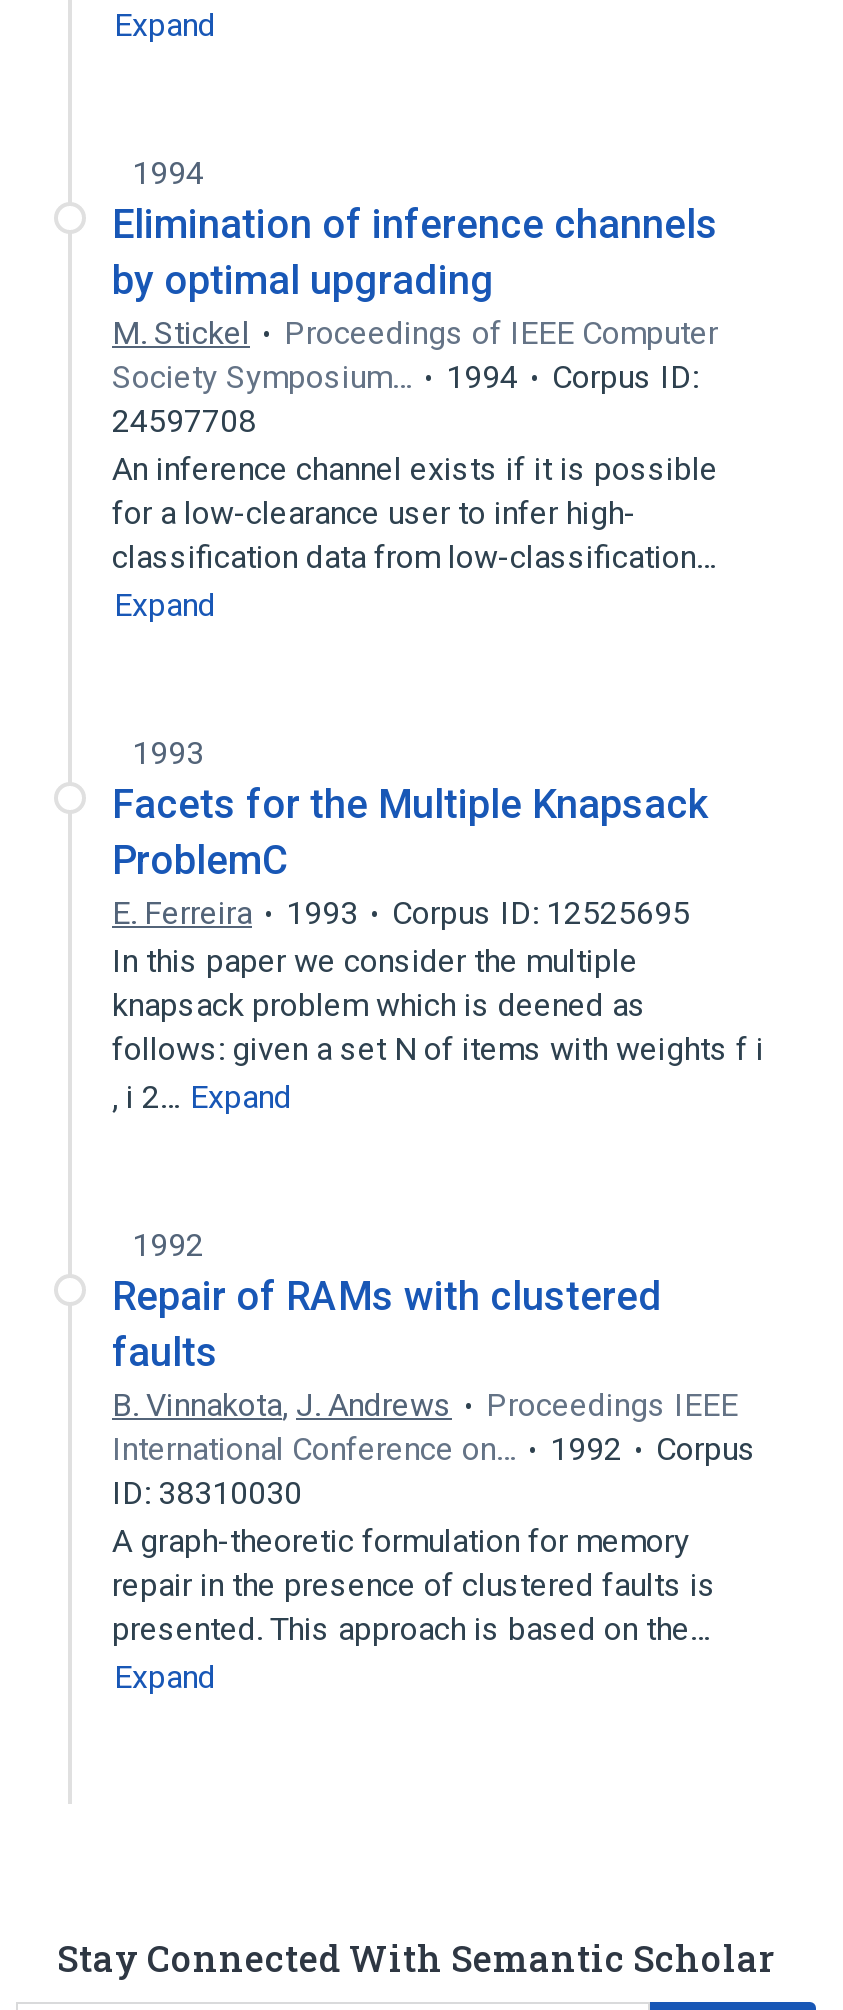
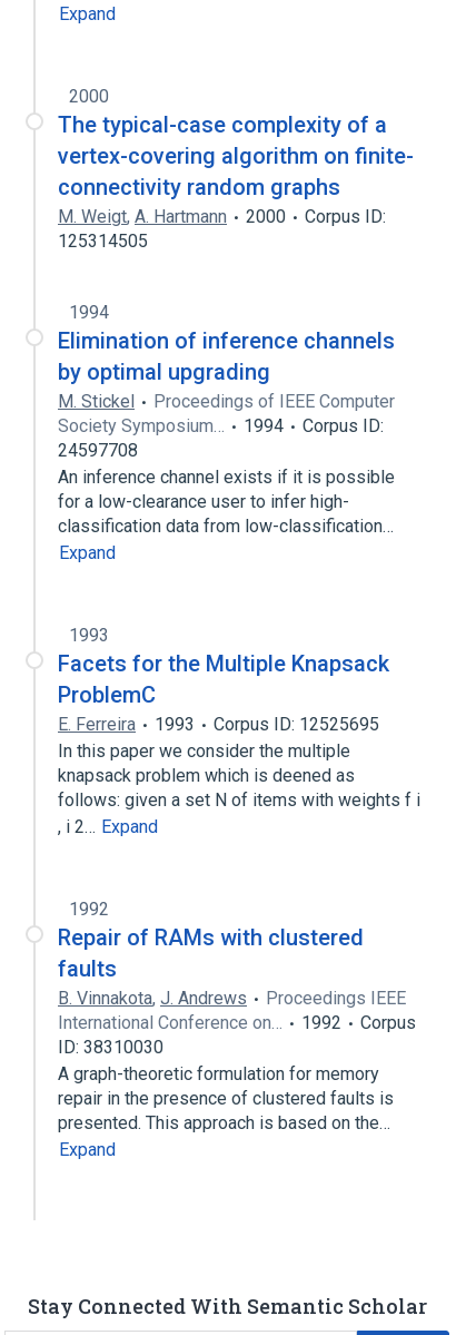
none -> [58,86,414,252] 2000 | The typical-case complexity of a | vertex-covering algorithm on finite- | connectivity random graphs | M. Weigt, A. Hartmann | 2000 | Corpus ID: | 125314505

